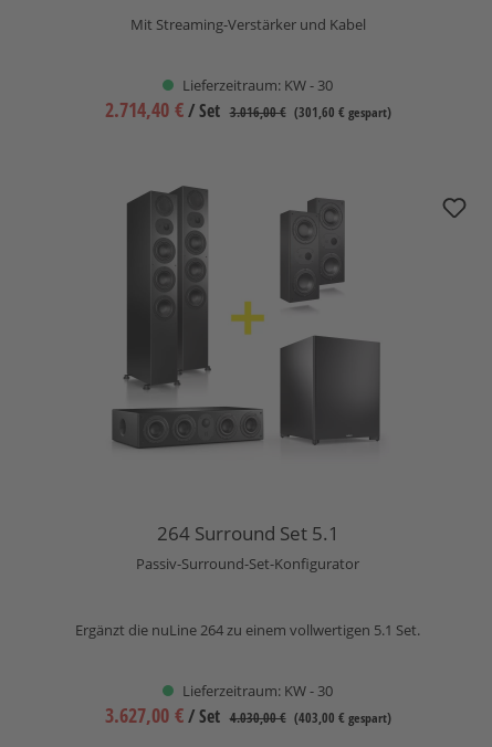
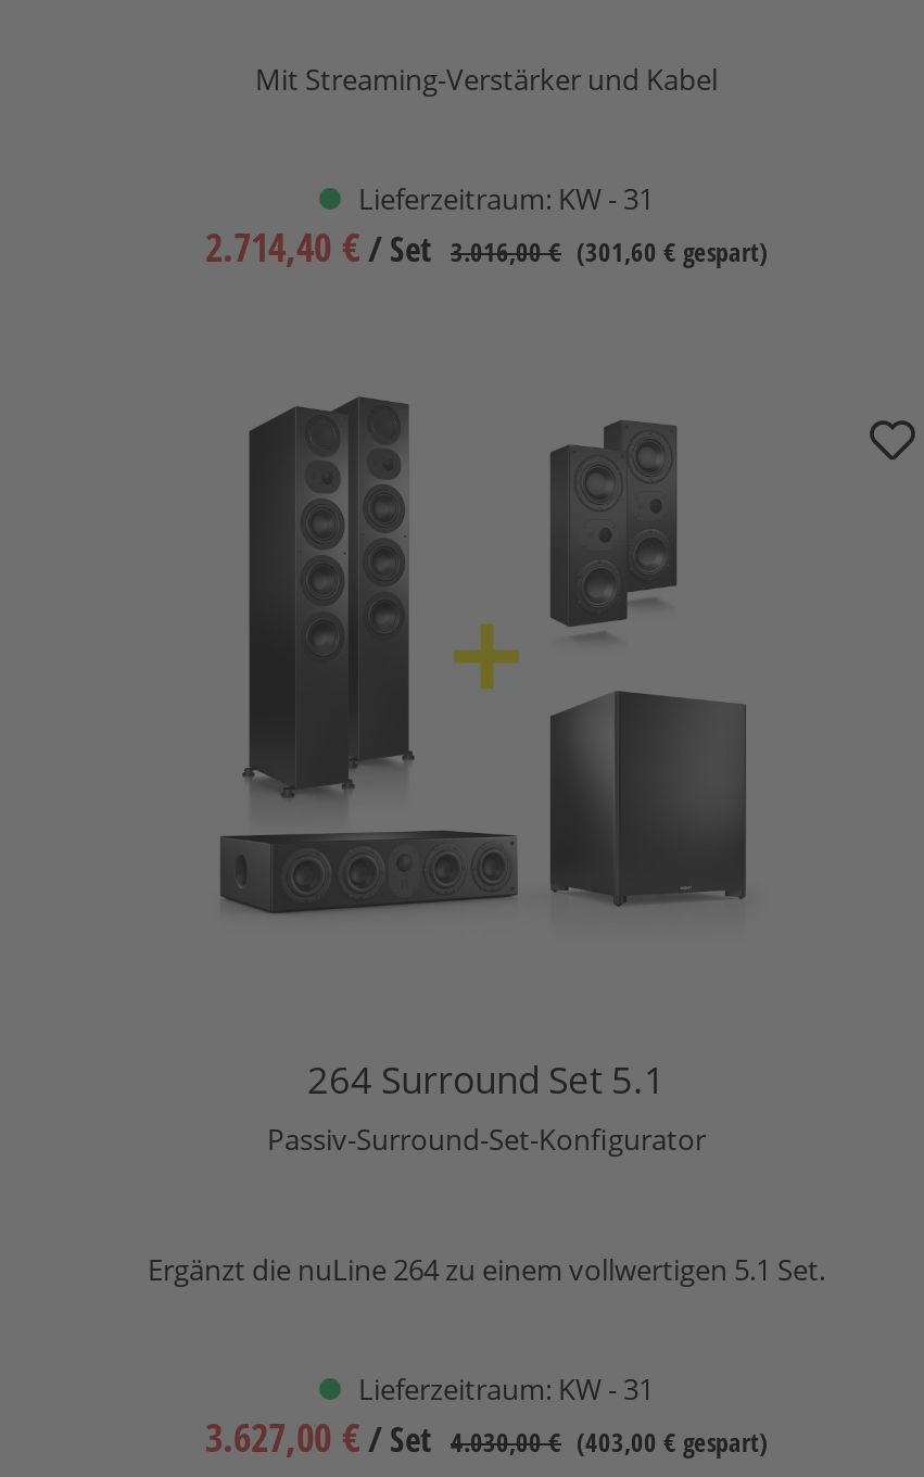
[179,75,333,95] Lieferzeitraum: KW - 30 -> [352,179,654,218] Lieferzeitraum: KW - 31
[179,680,333,700] Lieferzeitraum: KW - 30 -> [352,1369,654,1408] Lieferzeitraum: KW - 31

